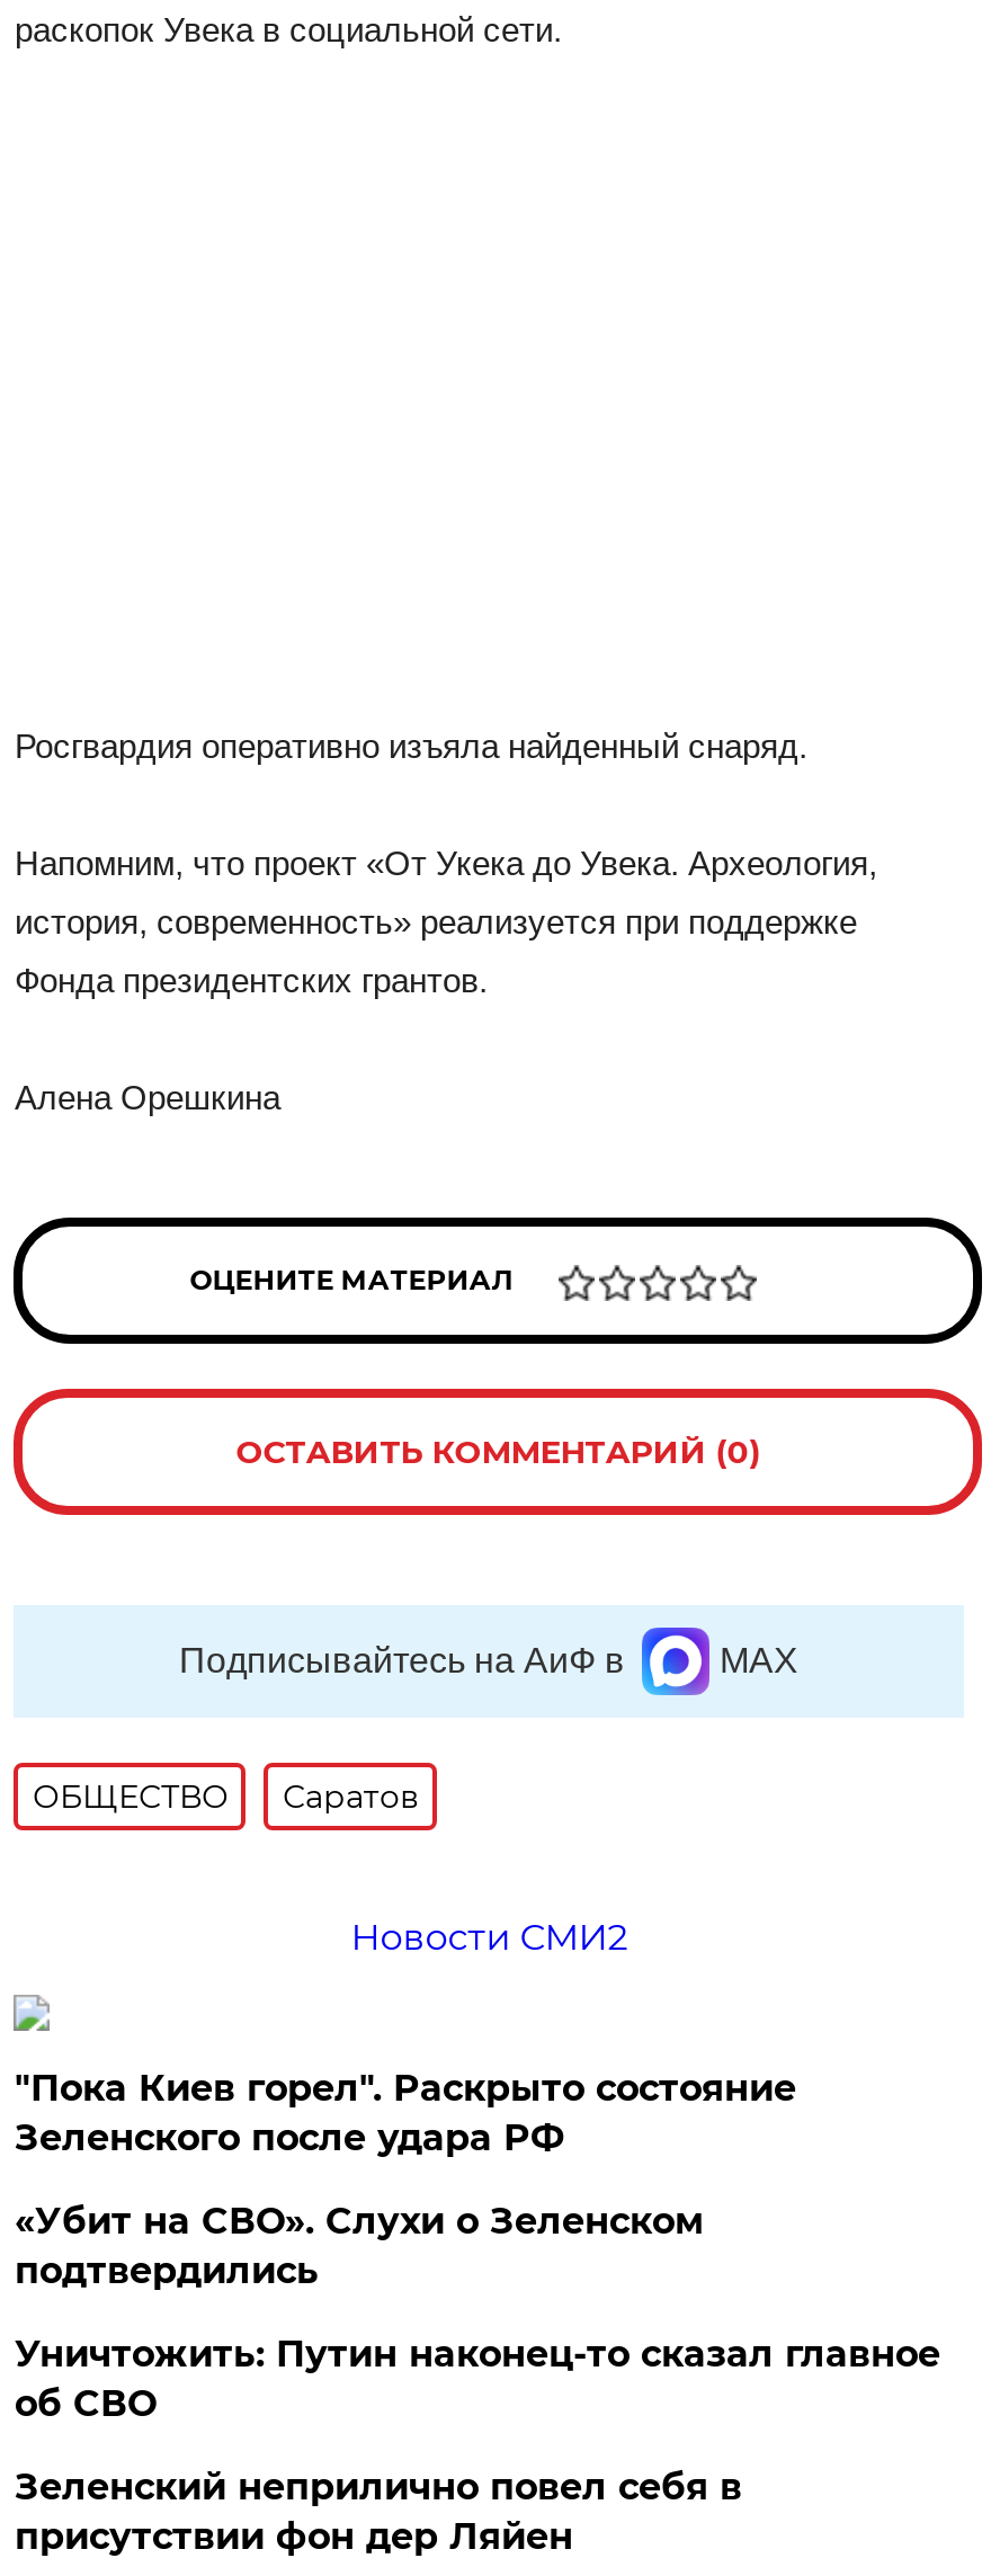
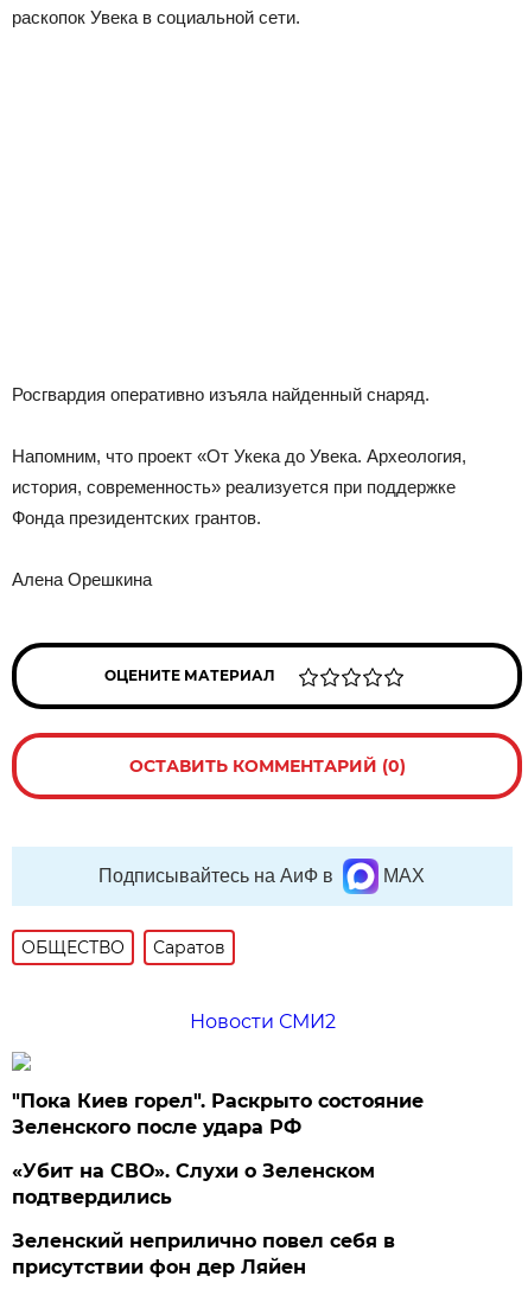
[14,2333,940,2425] Уничтожить: Путин наконец-то сказал главное | об СВО -> none

